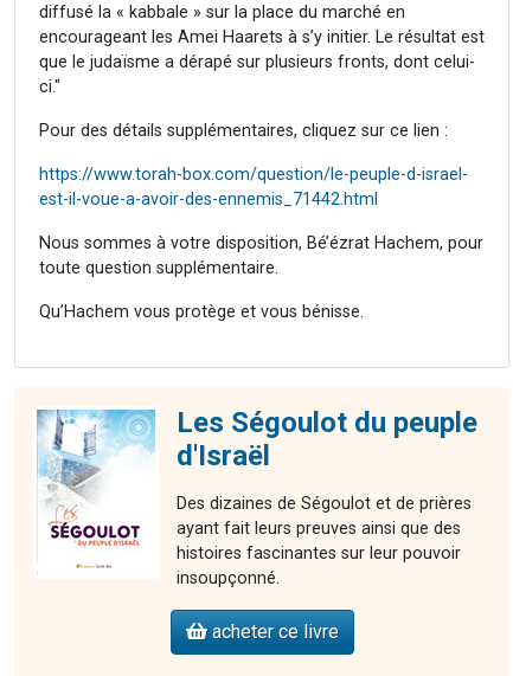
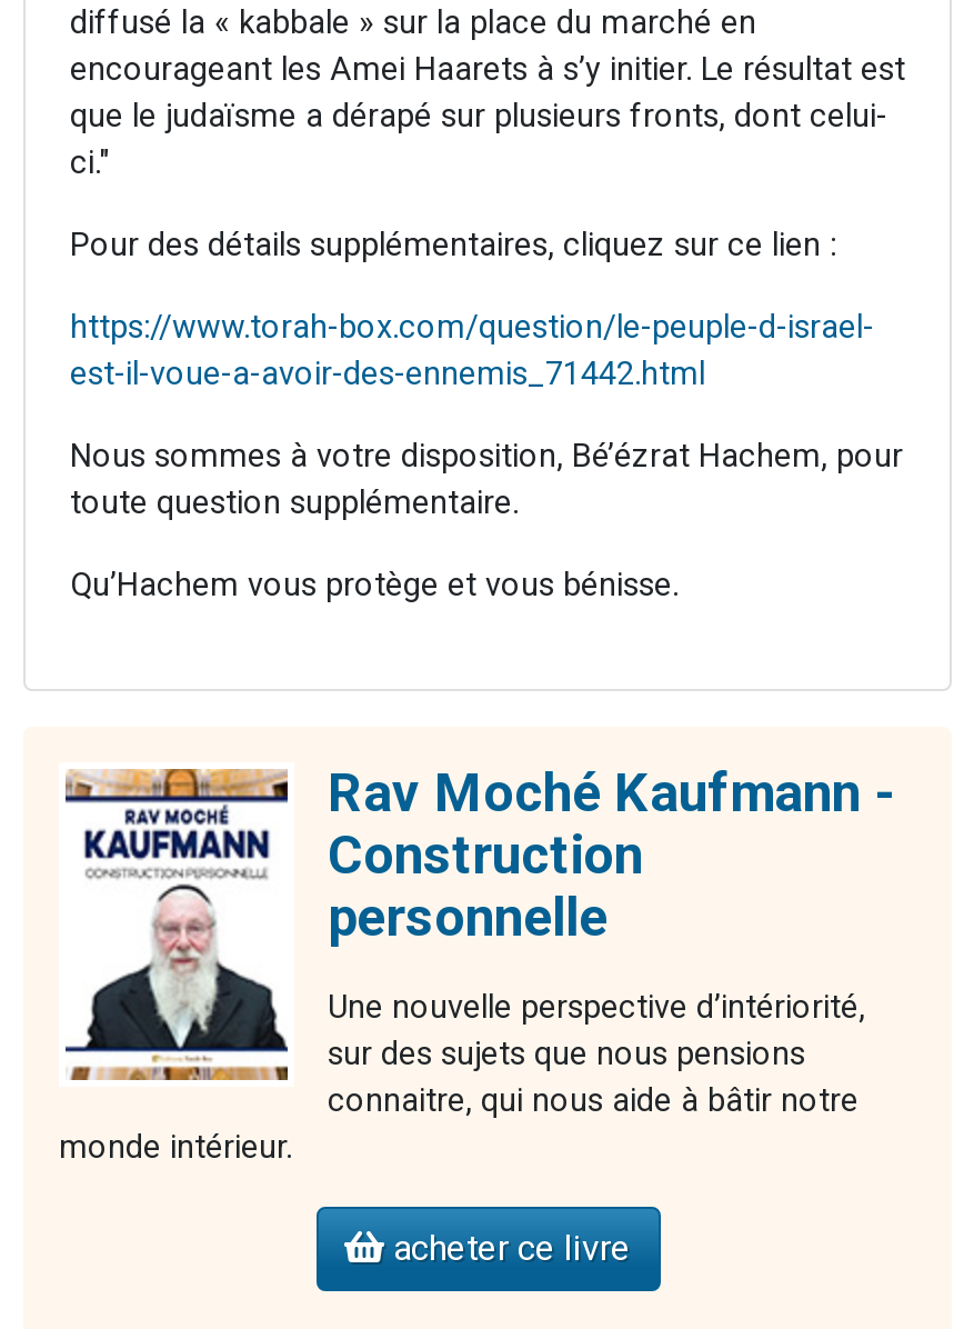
[37,407,477,546] [image] | Les Ségoulot du peuple | d'Israël -> [63,763,894,1082] [image] | Rav Moché Kaufmann - | Construction | personnelle
[177,494,472,589] Des dizaines de Ségoulot et de prières | ayant fait leurs preuves ainsi que des | histoires fascinantes sur leur pouvoir | insoupçonné. -> [59,990,865,1168] Une nouvelle perspective d’intériorité, | sur des sujets que nous pensions | connaitre, qui nous aide à bâtir notre | monde intérieur.

